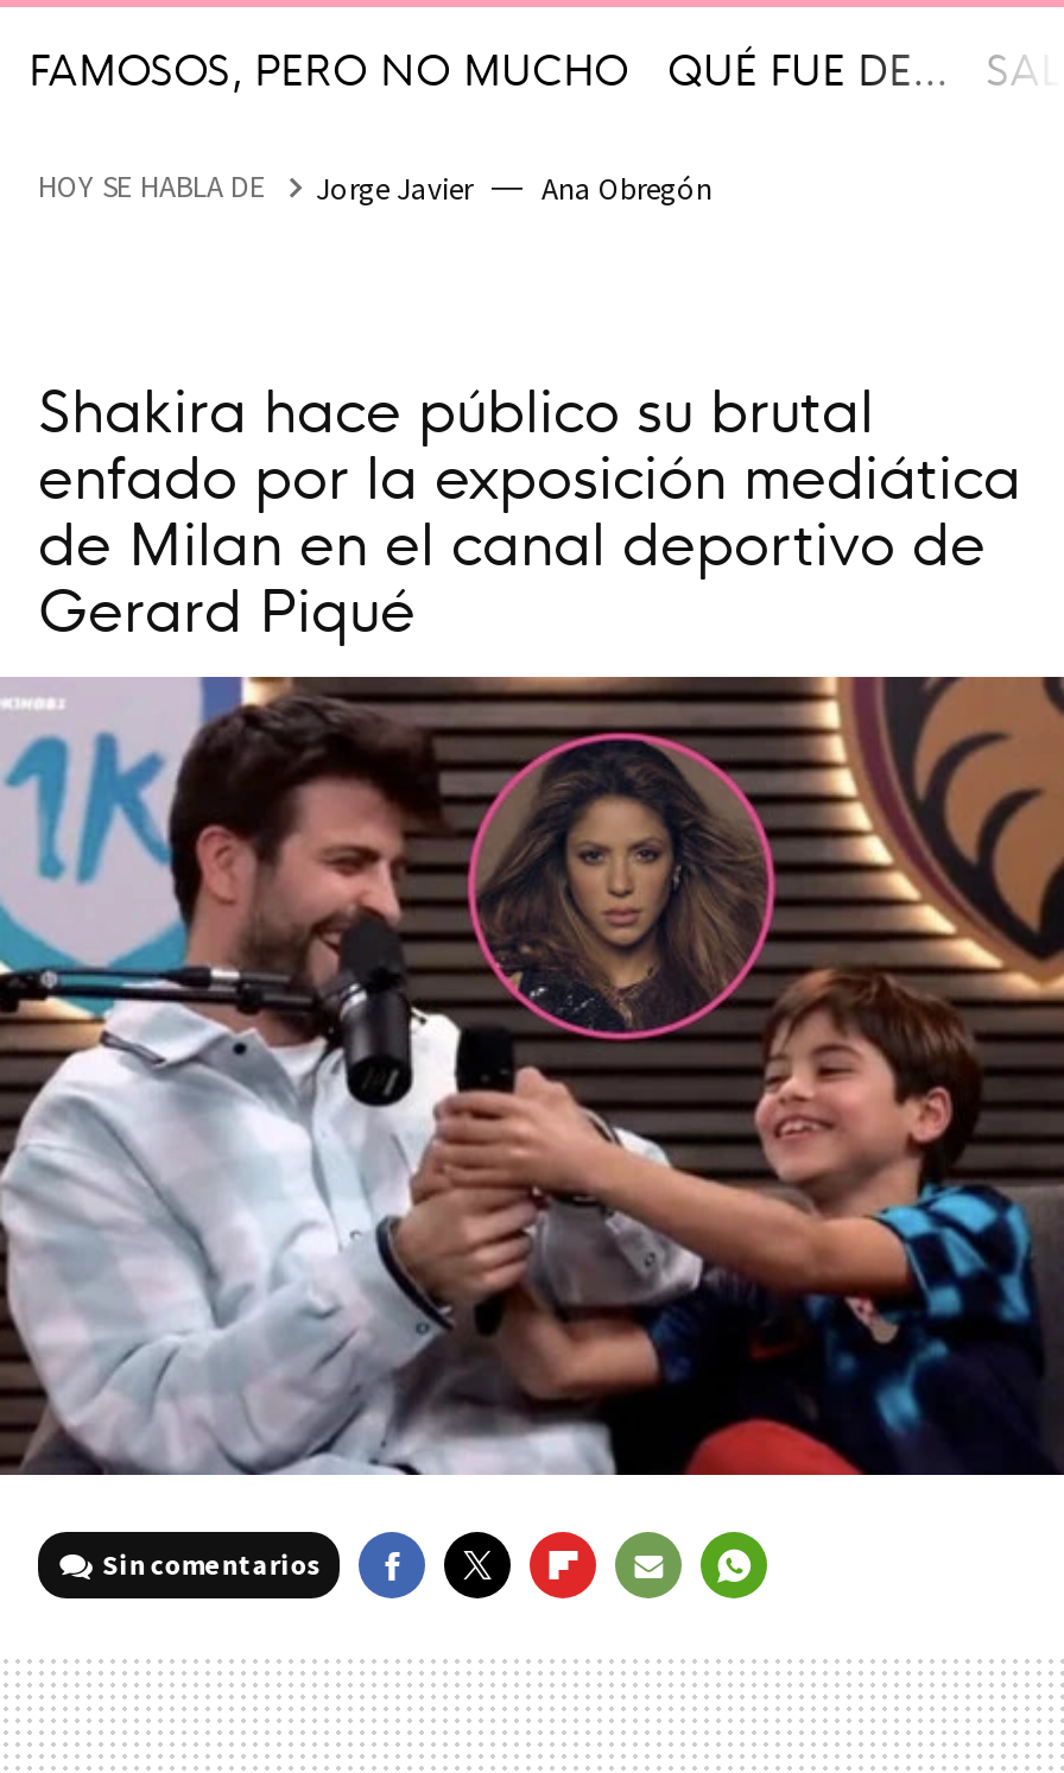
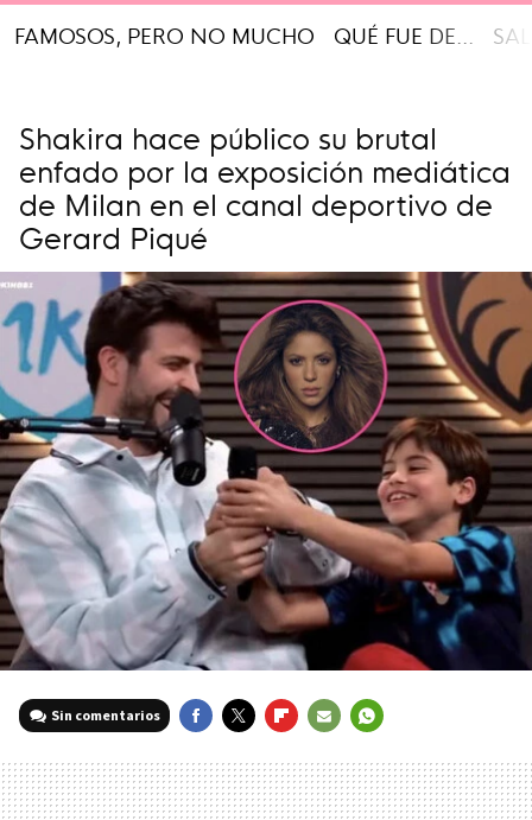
[38,166,712,208] HOY SE HABLA DE | Jorge Javier | Ana Obregón -> none

